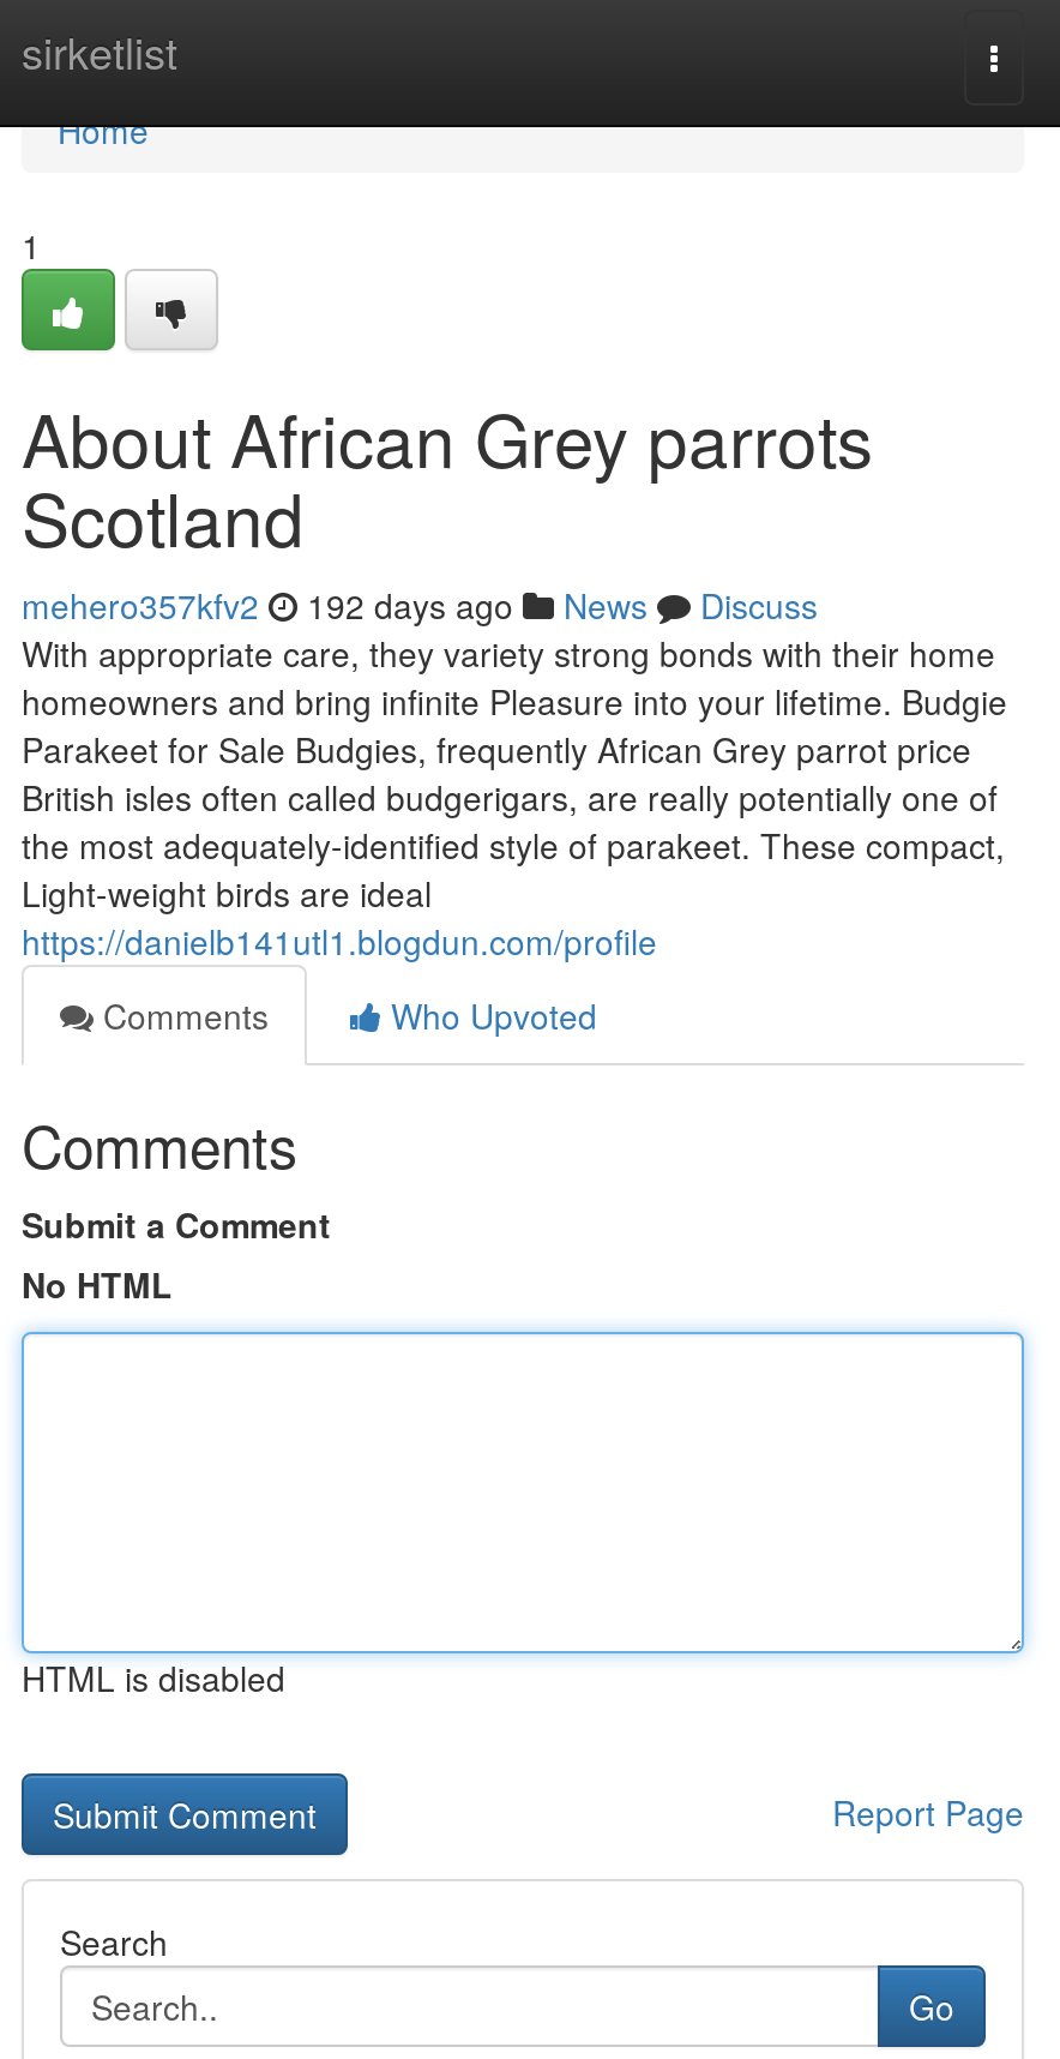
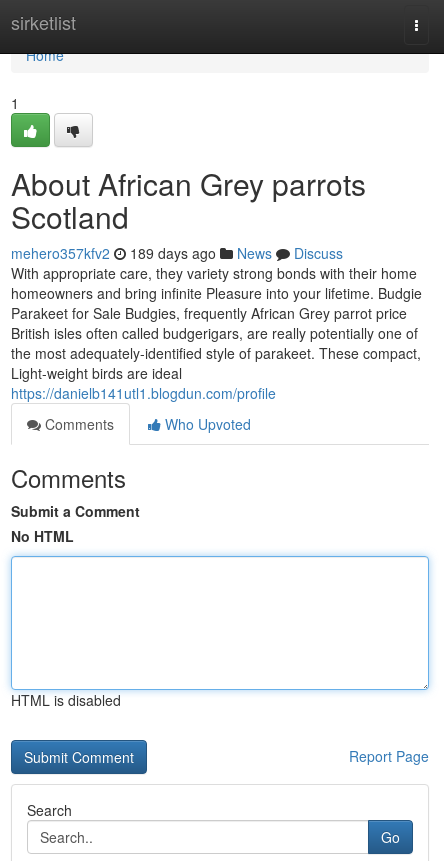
[22,581,818,629] mehero357kfv2 192 days ago News Discuss -> [11,243,343,263] mehero357kfv2 189 days ago News Discuss

